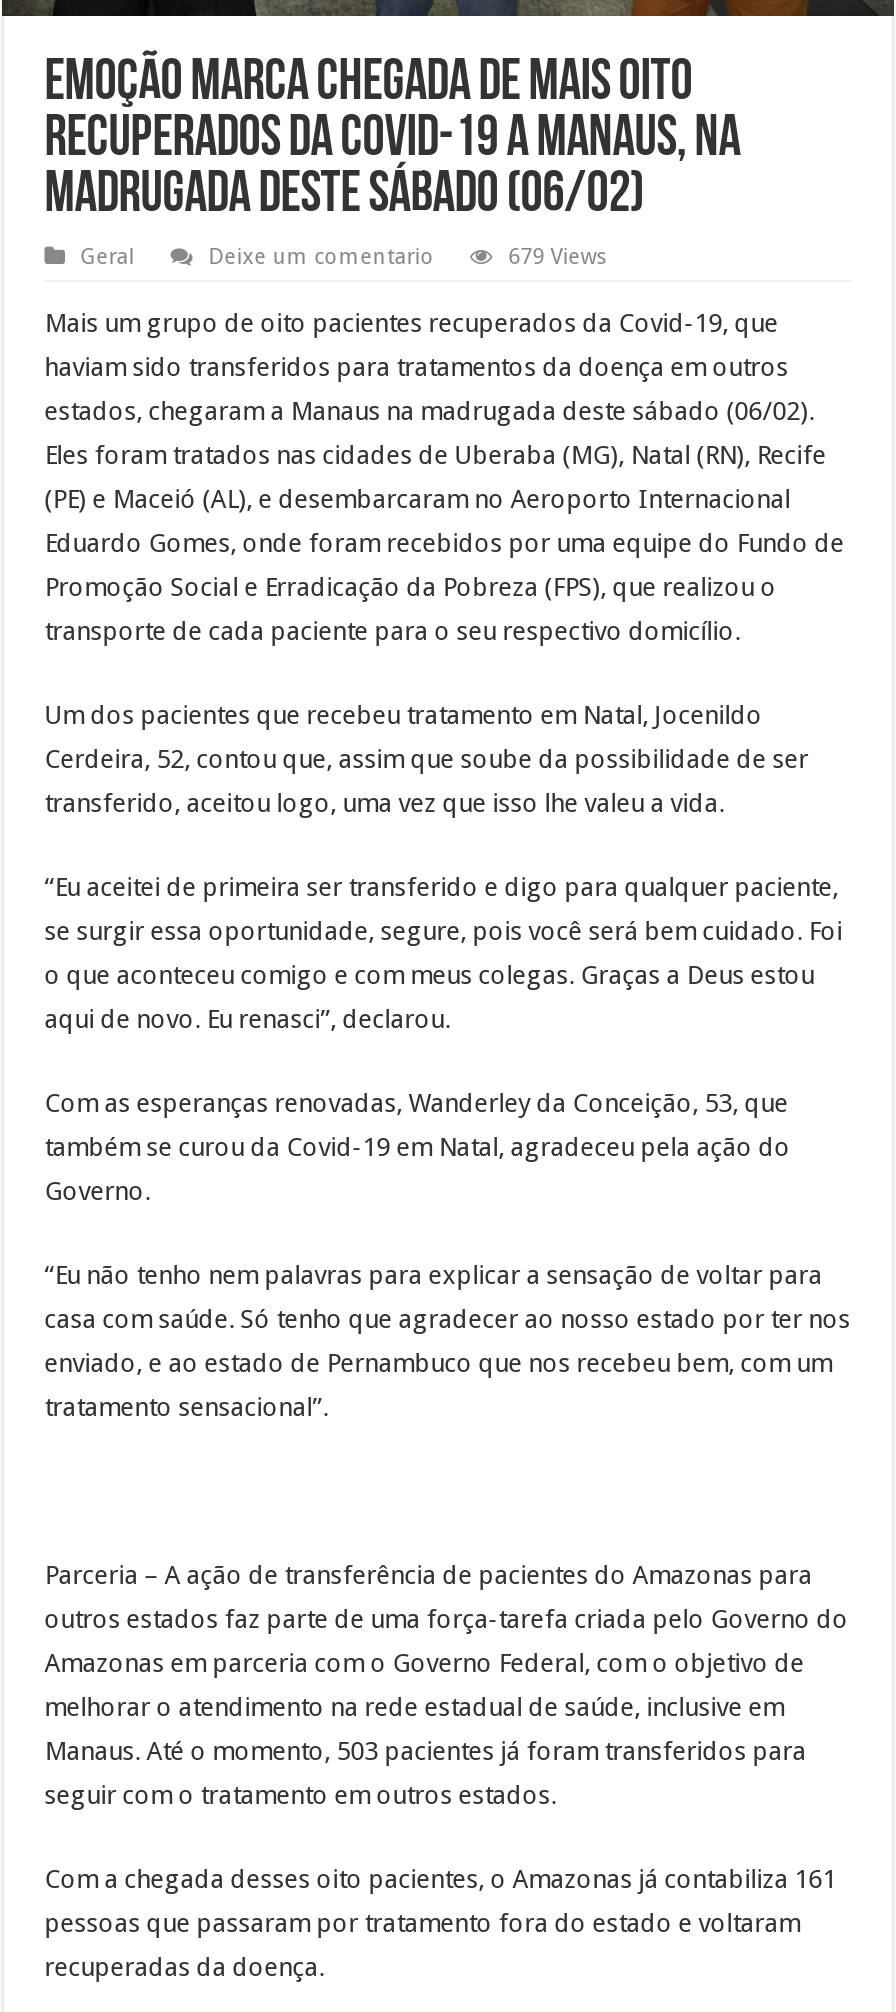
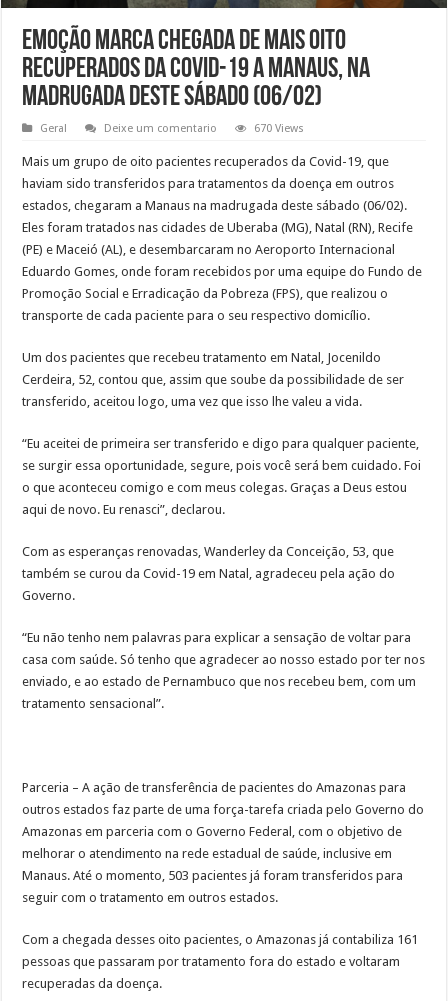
[508,243,608,269] 679 Views -> [254,122,304,135] 670 Views

